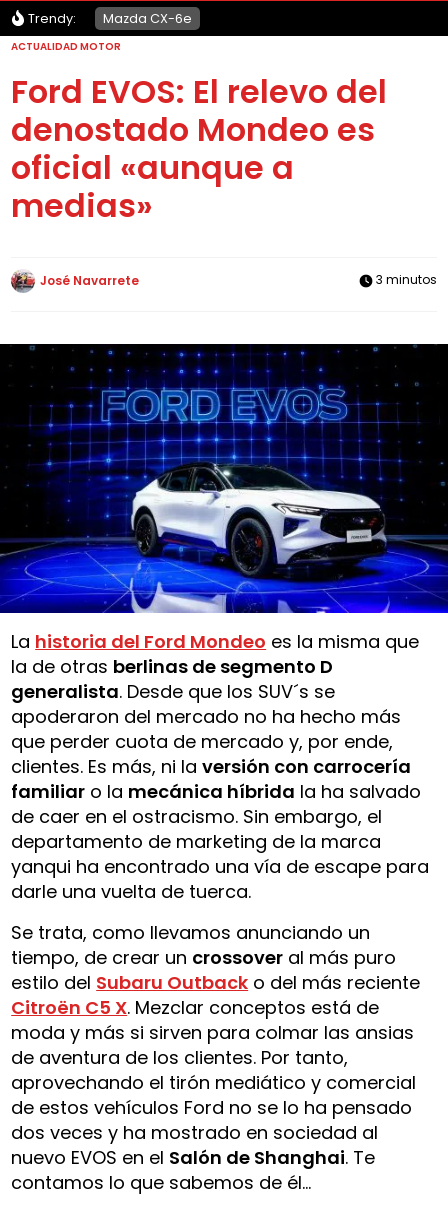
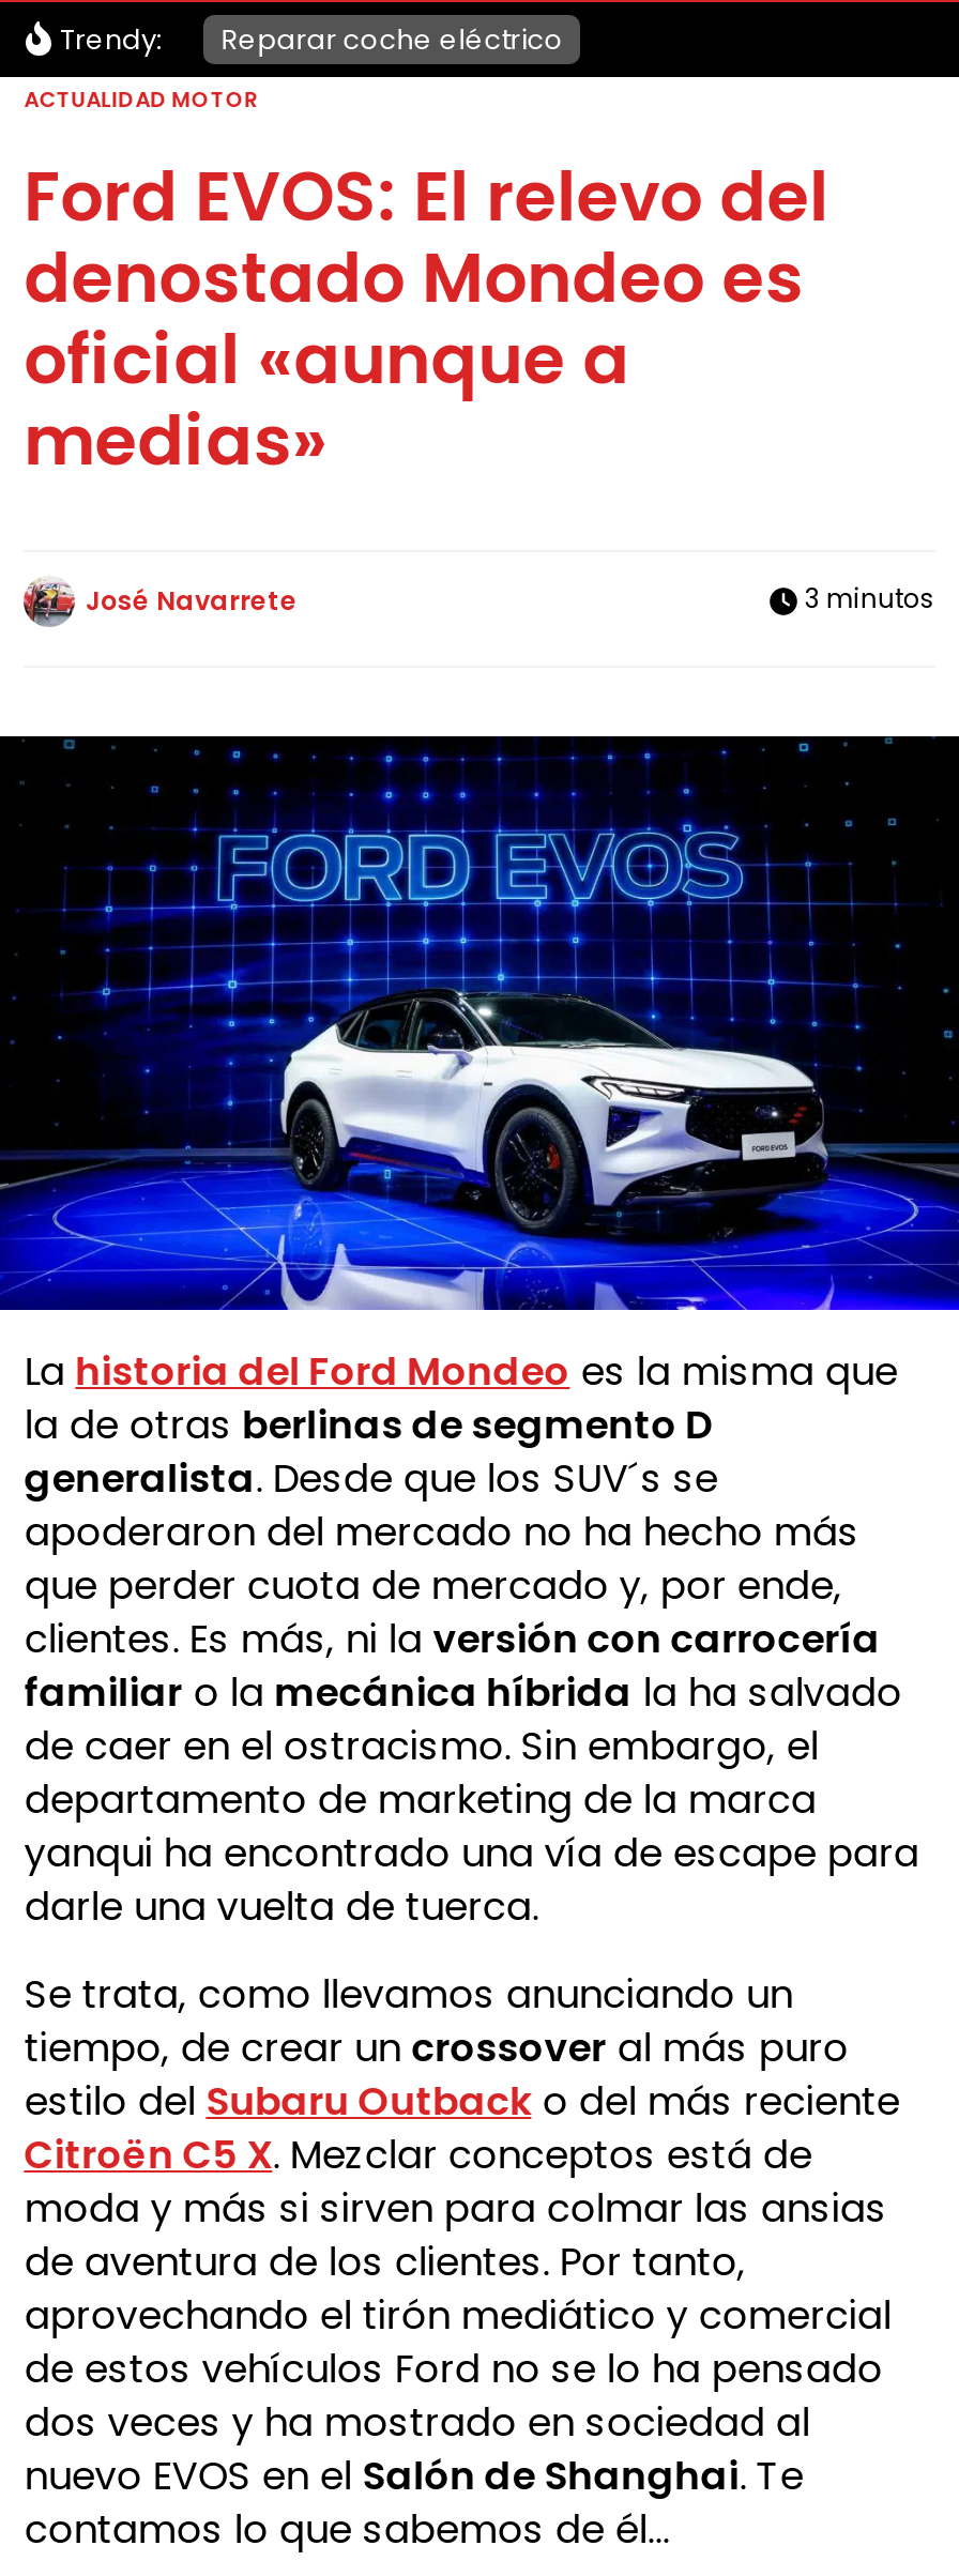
[103,10,192,27] Mazda CX-6e -> [221,21,563,58] Reparar coche eléctrico

